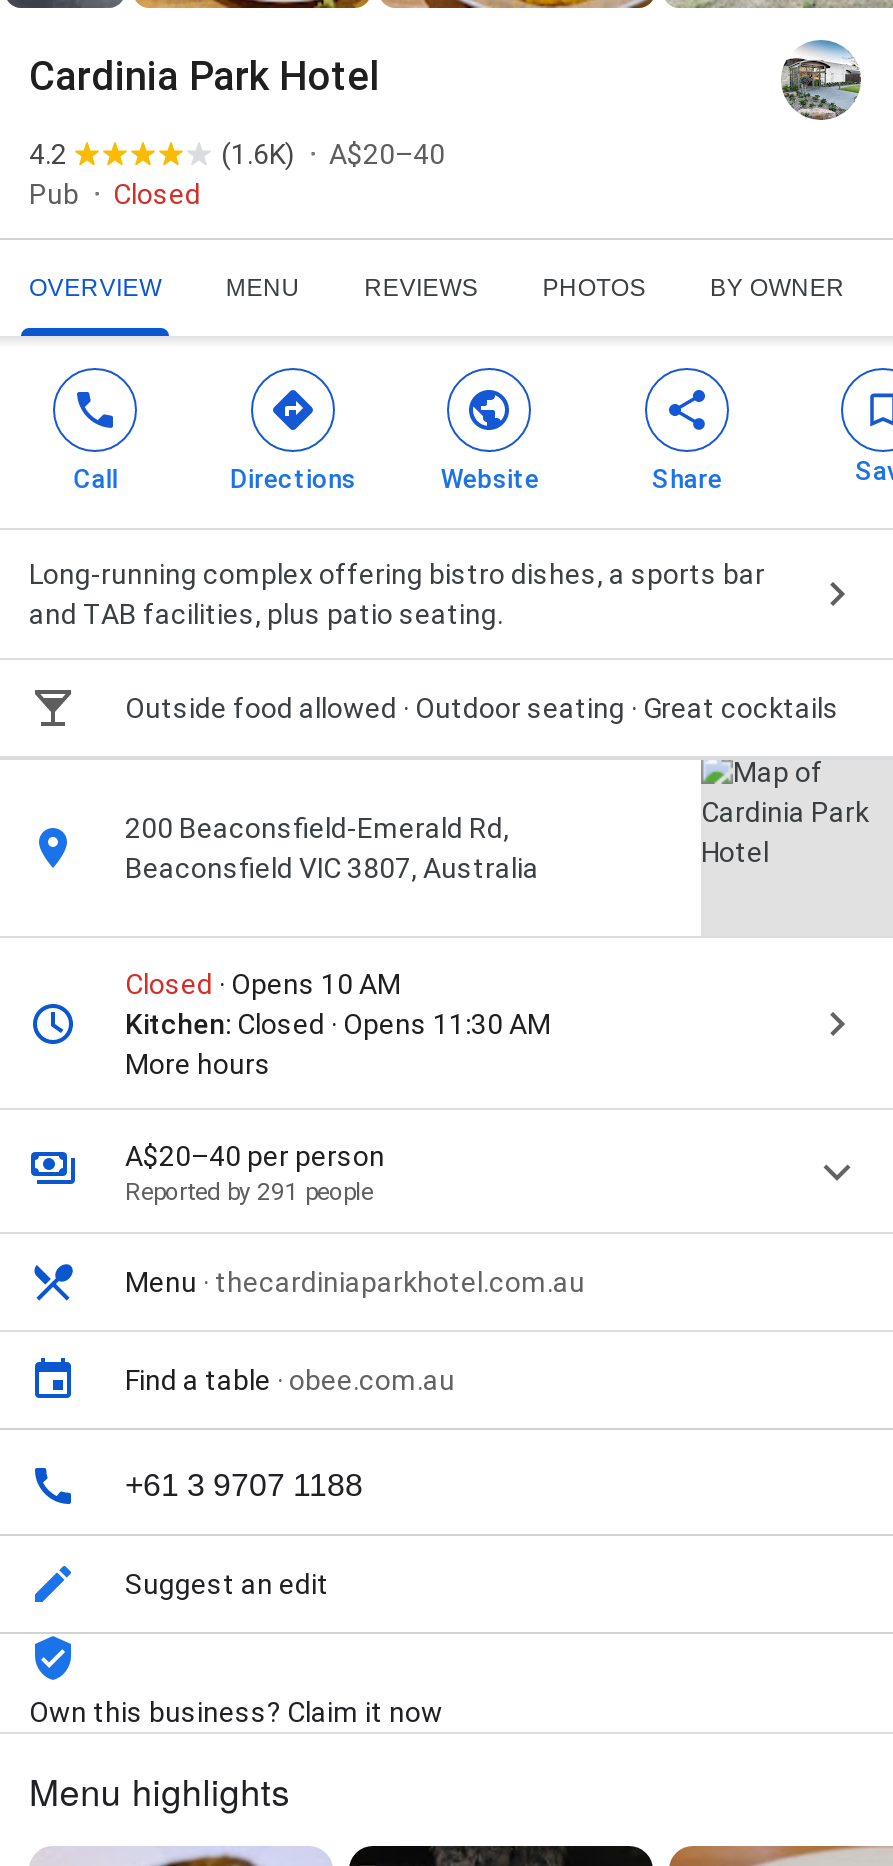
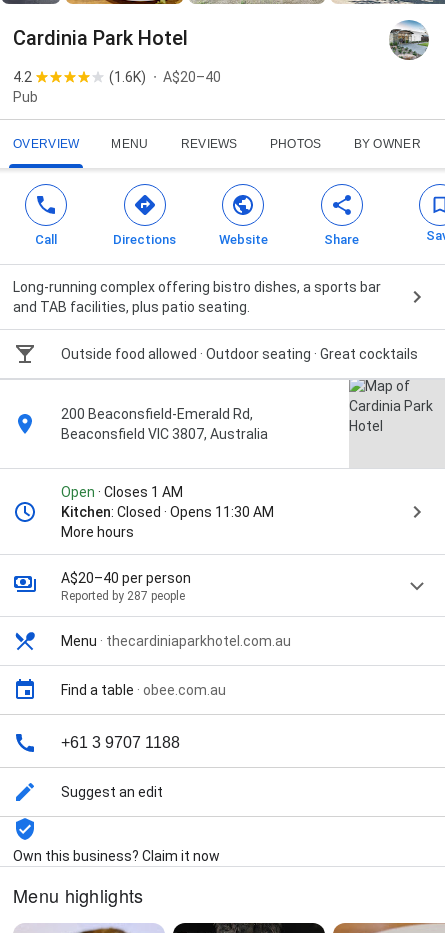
[113,178,201,210] Closed -> none
[125,968,401,1000] Closed · Opens 10 AM -> [61,484,183,500] Open · Closes 1 AM
[125,1178,373,1206] Reported by 291 people -> [61,589,185,603] Reported by 287 people

